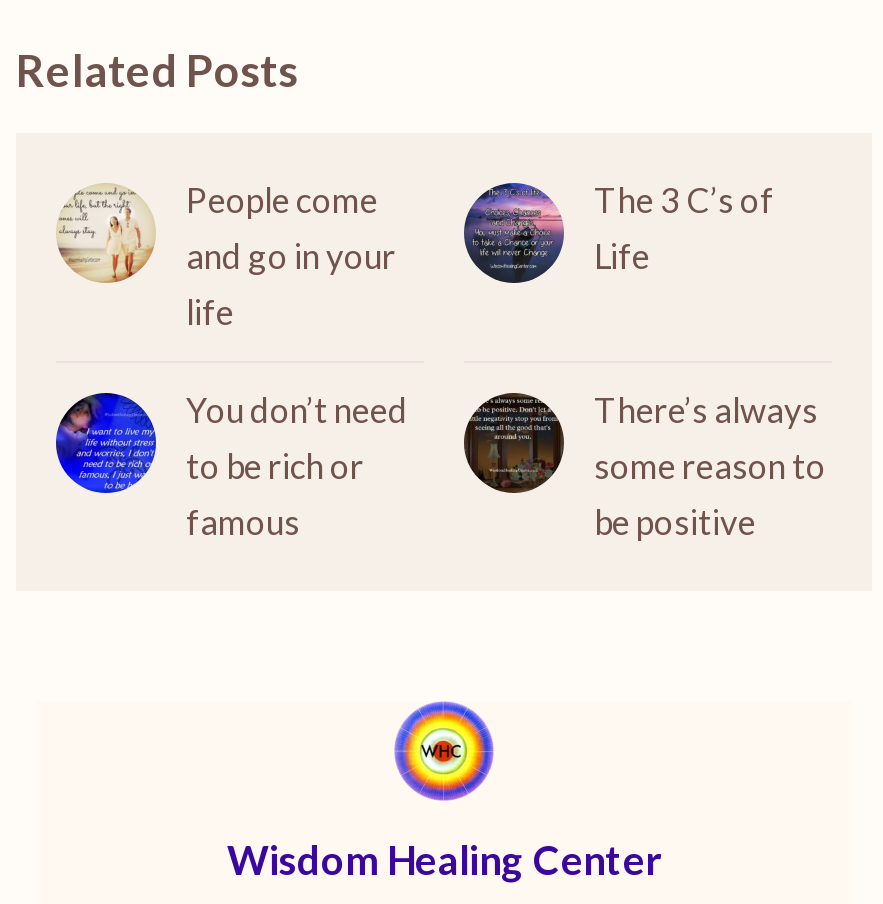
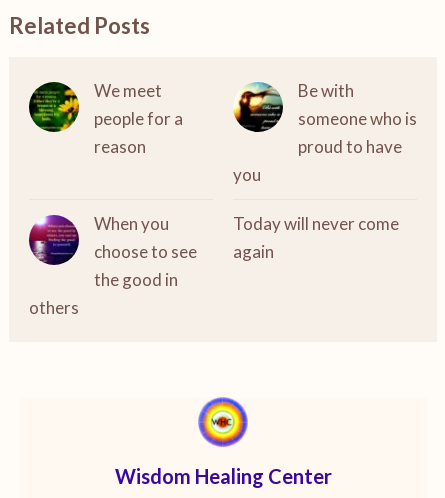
[56,179,396,333] [image] | People come | and go in your | life -> [28,80,183,157] [image] | We meet | people for a | reason
[464,179,774,277] [image] | The 3 C’s of | Life -> [233,80,417,185] [image] | Be with | someone who is | proud to have | you
[54,389,408,543] [image] | You don’t need | to be rich or | famous -> [28,213,197,318] [image] | When you | choose to see | the good in | others
[594,389,826,543] There’s always | some reason to | be positive -> [233,213,399,262] Today will never come | again

